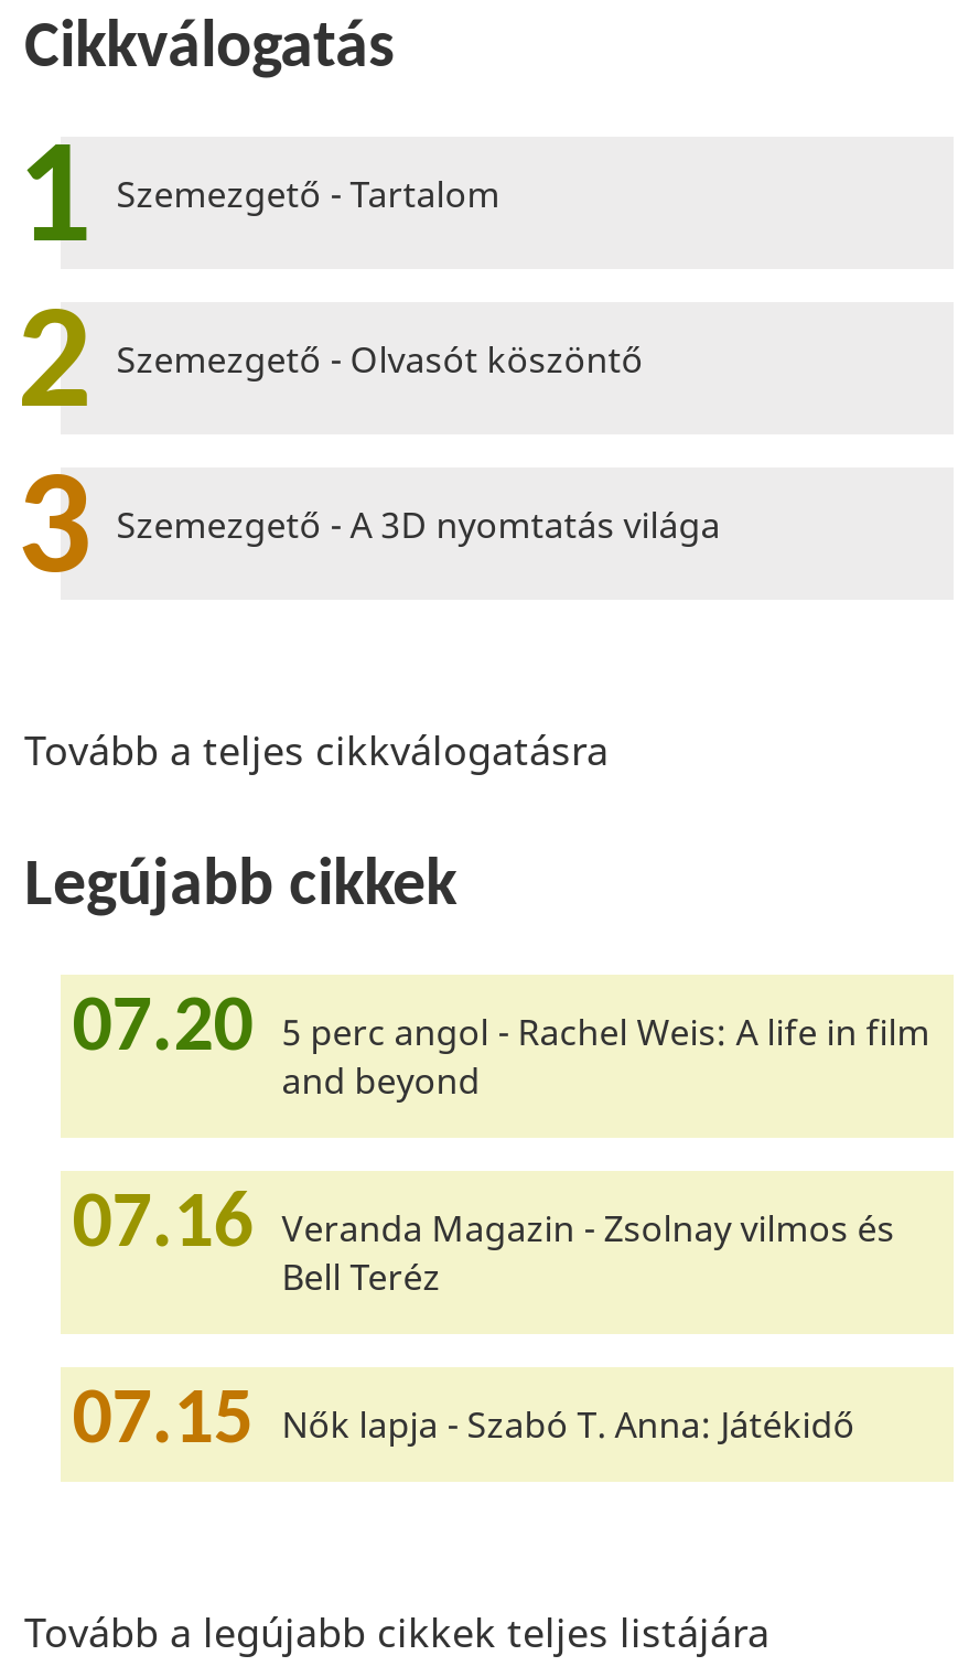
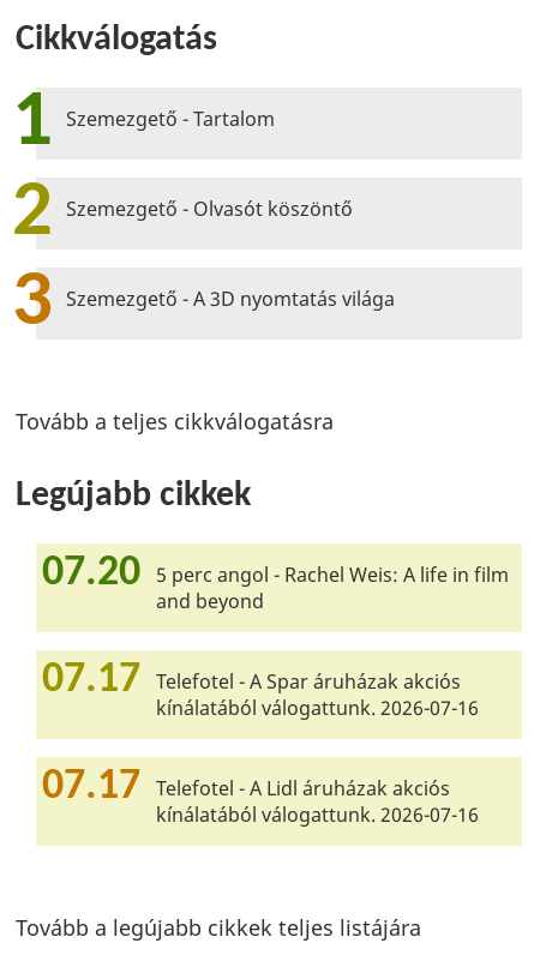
[72,1186,895,1301] 07.16 Veranda Magazin - Zsolnay vilmos és | Bell Teréz -> [42,659,479,721] 07.17 Telefotel - A Spar áruházak akciós | kínálatából válogattunk. 2026-07-16
[72,1383,855,1462] 07.15 Nők lapja - Szabó T. Anna: Játékidő -> [42,765,479,828] 07.17 Telefotel - A Lidl áruházak akciós | kínálatából válogattunk. 2026-07-16

